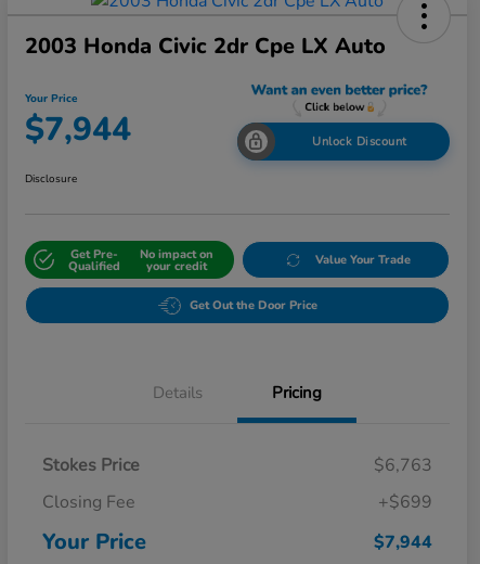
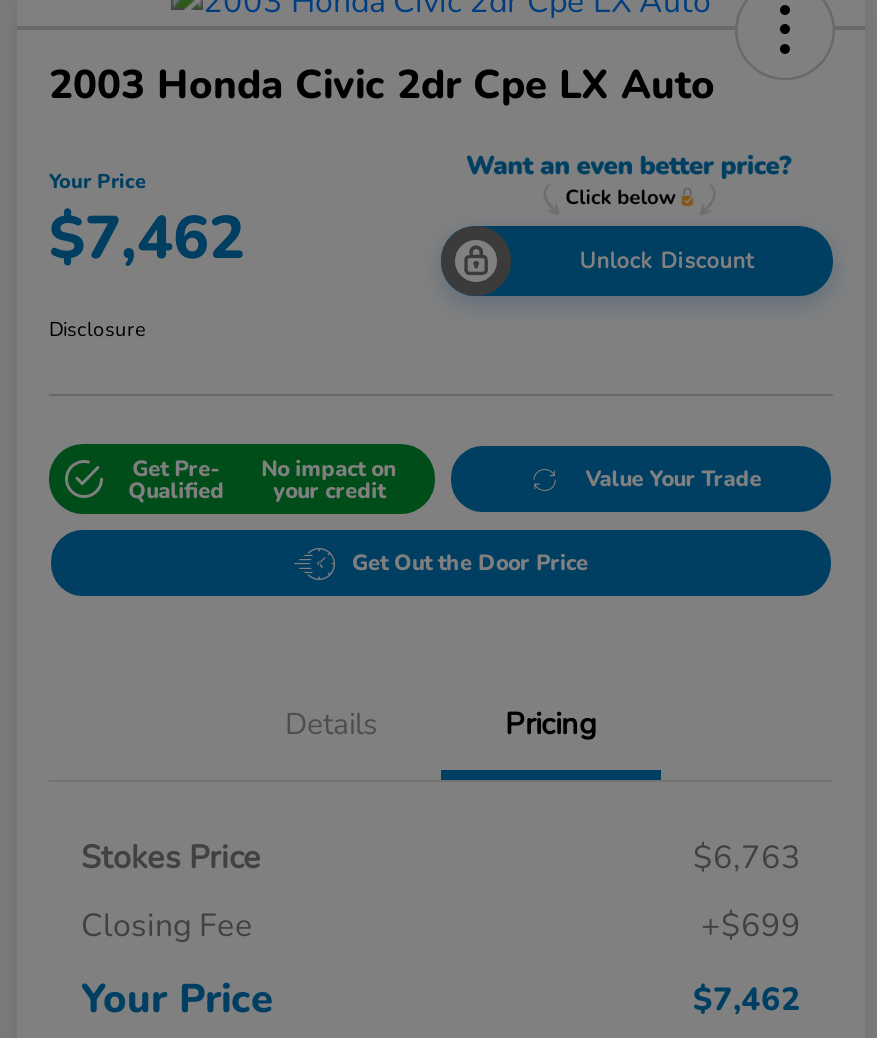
[25,107,131,151] $7,944 -> [49,197,245,279] $7,462
[374,530,432,554] $7,944 -> [693,978,801,1022] $7,462

